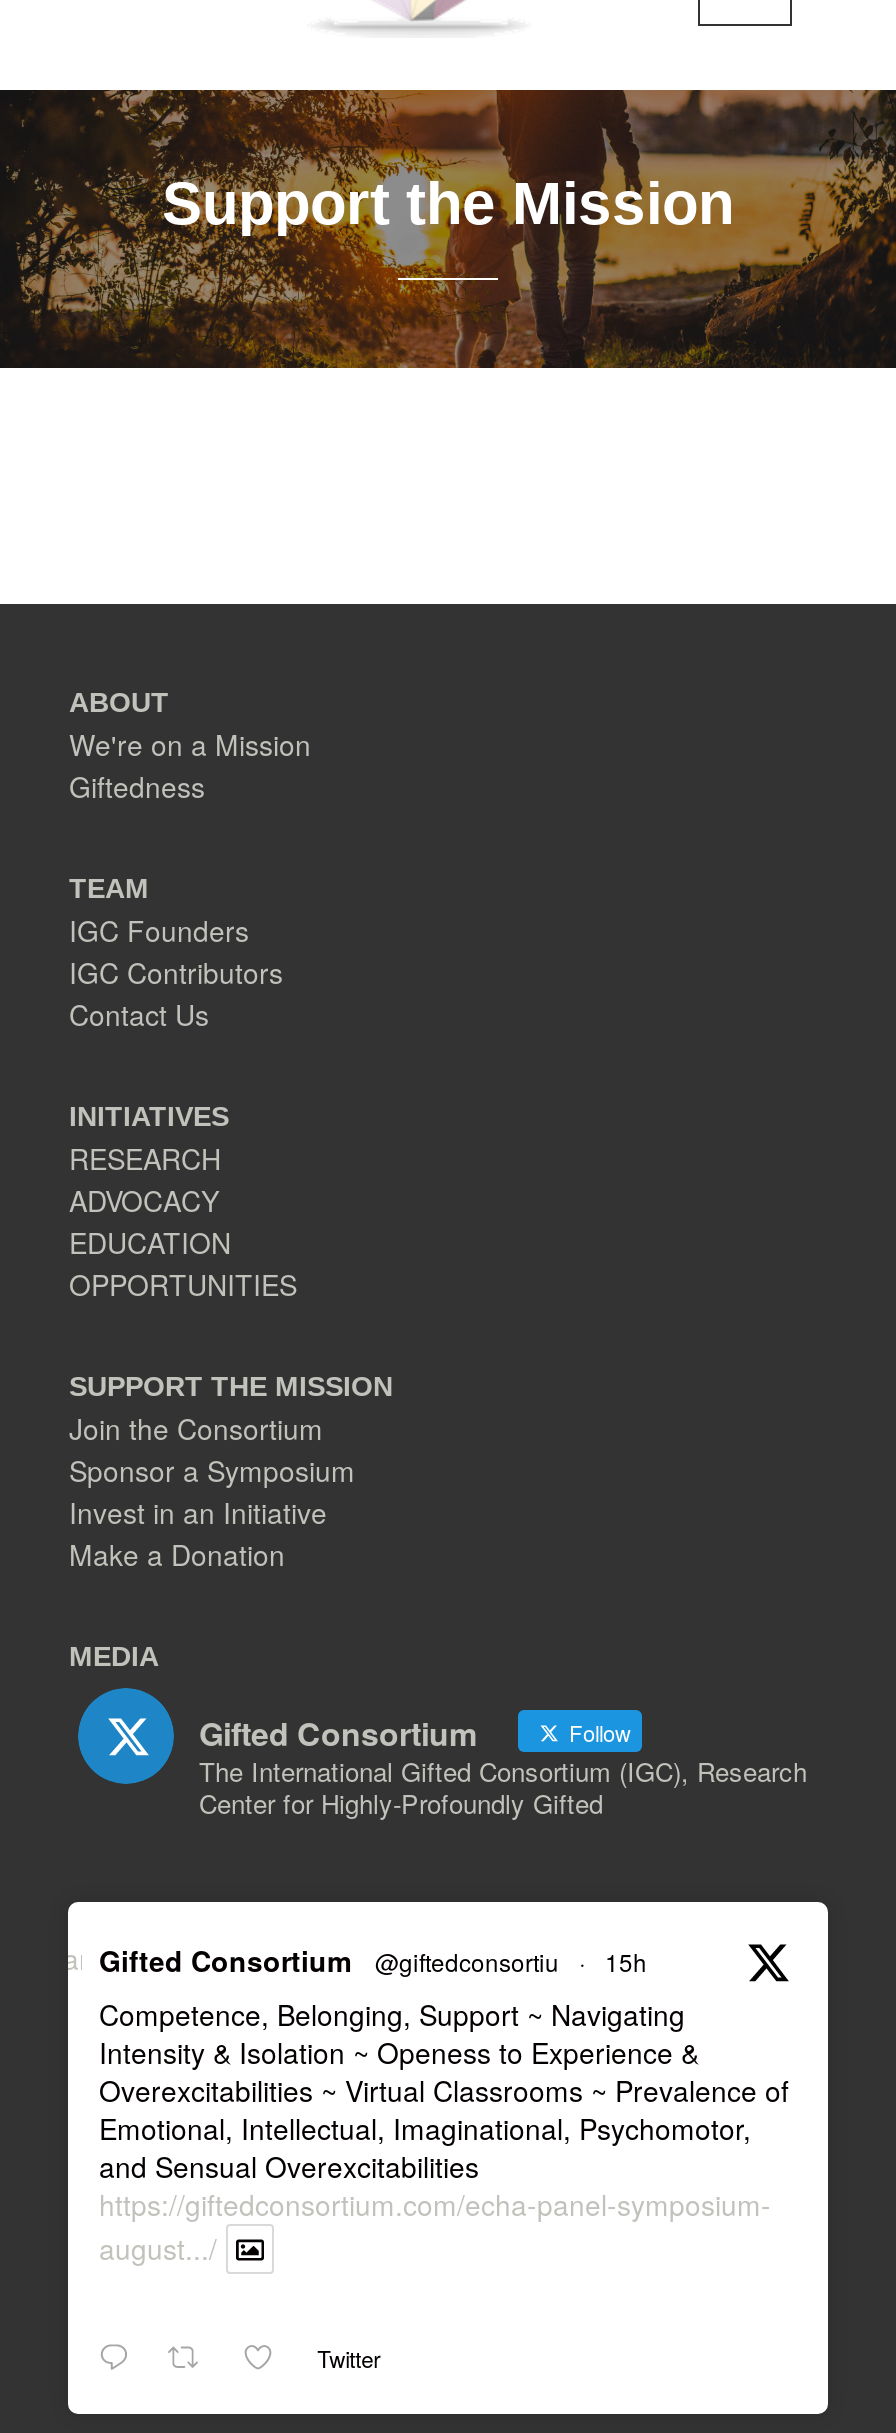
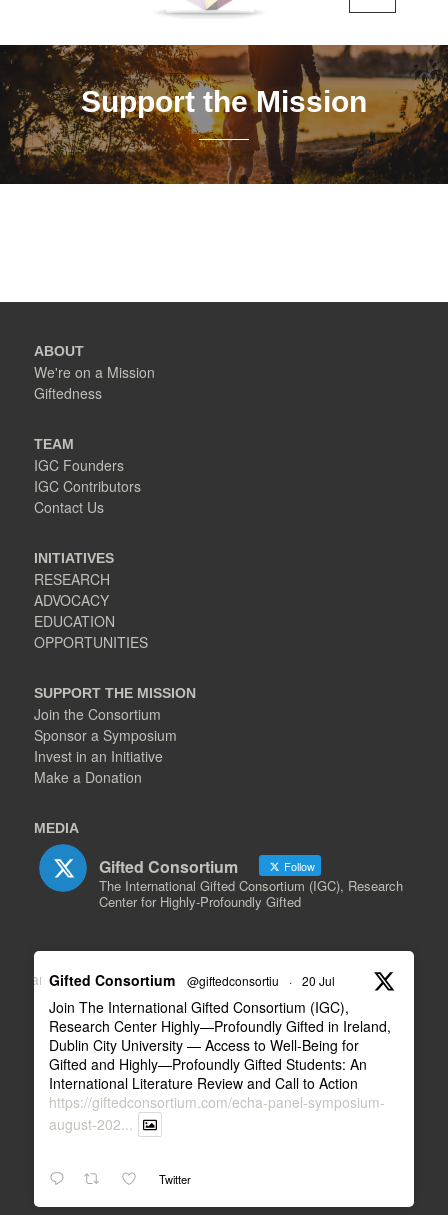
[99,1945,789,2187] @giftedconsortiu · 15h | Competence, Belonging, Support ~ Navigating | Intensity & Isolation ~ Openess to Experience & | Overexcitabilities ~ Virtual Classrooms ~ Prevalence of | Emotional, Intellectual, Imaginational, Psychomotor, | and Sensual Overexcitabilities -> [49,972,391,1093] @giftedconsortiu · 20 Jul | Join The International Gifted Consortium (IGC), | Research Center Highly—Profoundly Gifted in Ireland, | Dublin City University — Access to Well-Being for | Gifted and Highly—Profoundly Gifted Students: An | International Literature Review and Call to Action
[99,2229,217,2269] august.../ -> [49,1114,133,1134] august-202...

